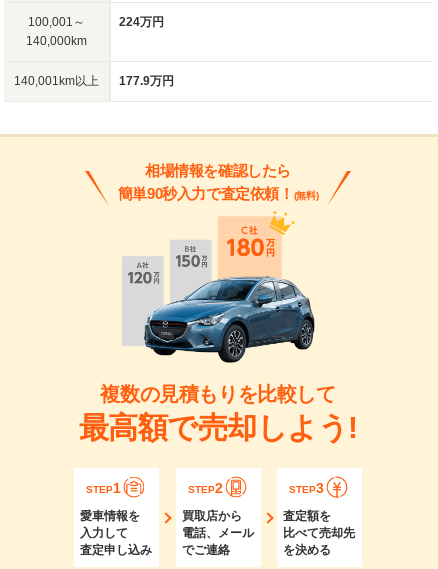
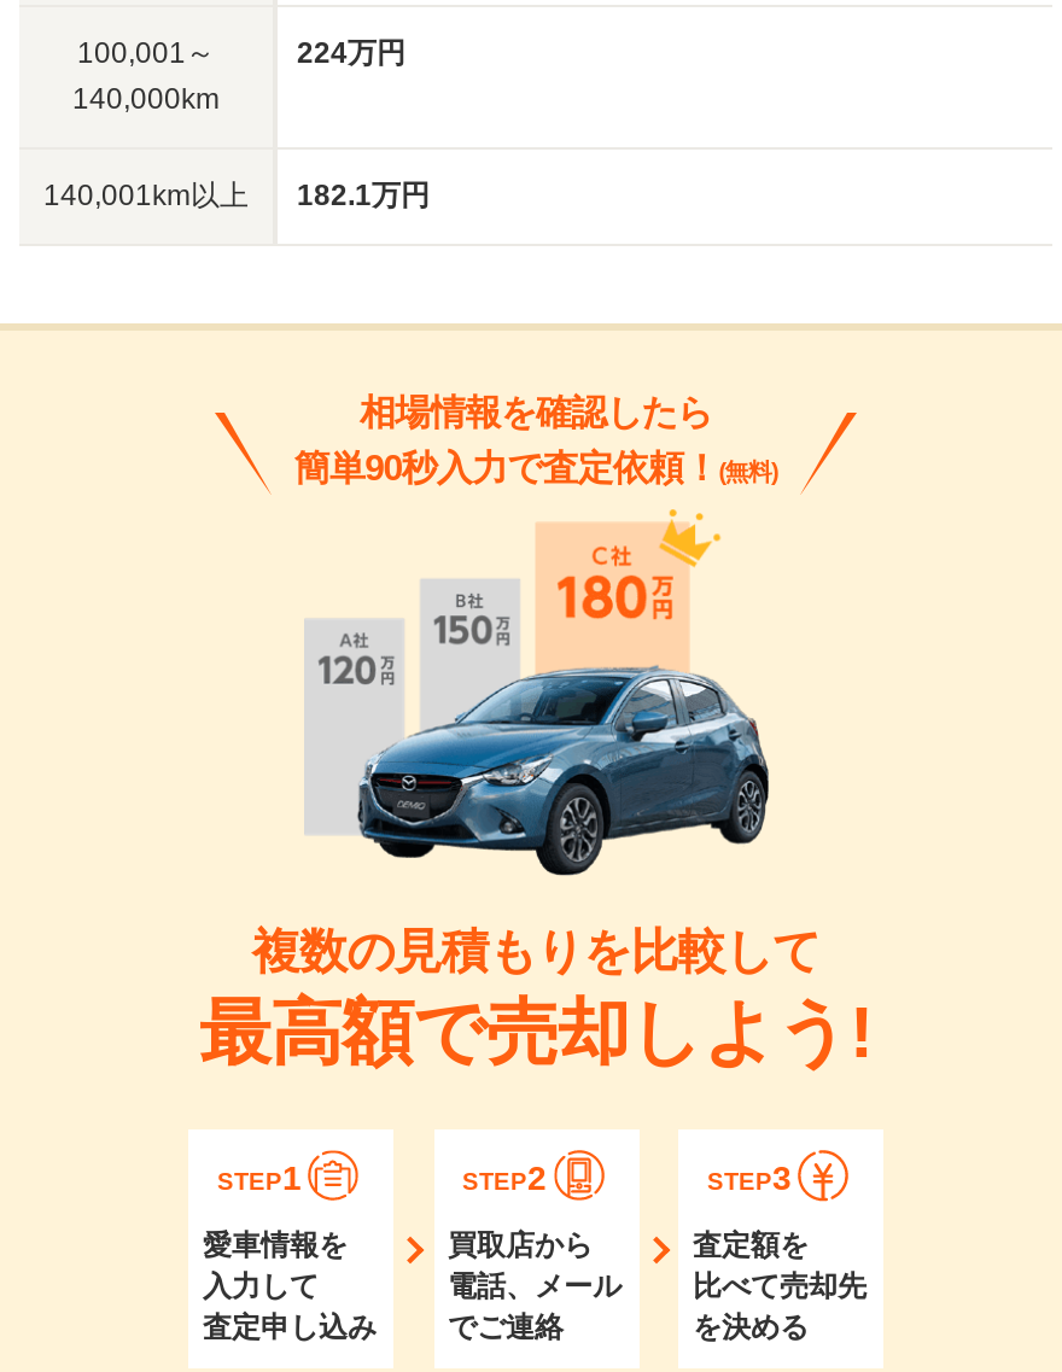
[14,74,174,88] 140,001km以上 177.9万円 -> [43,179,430,212] 140,001km以上 182.1万円

